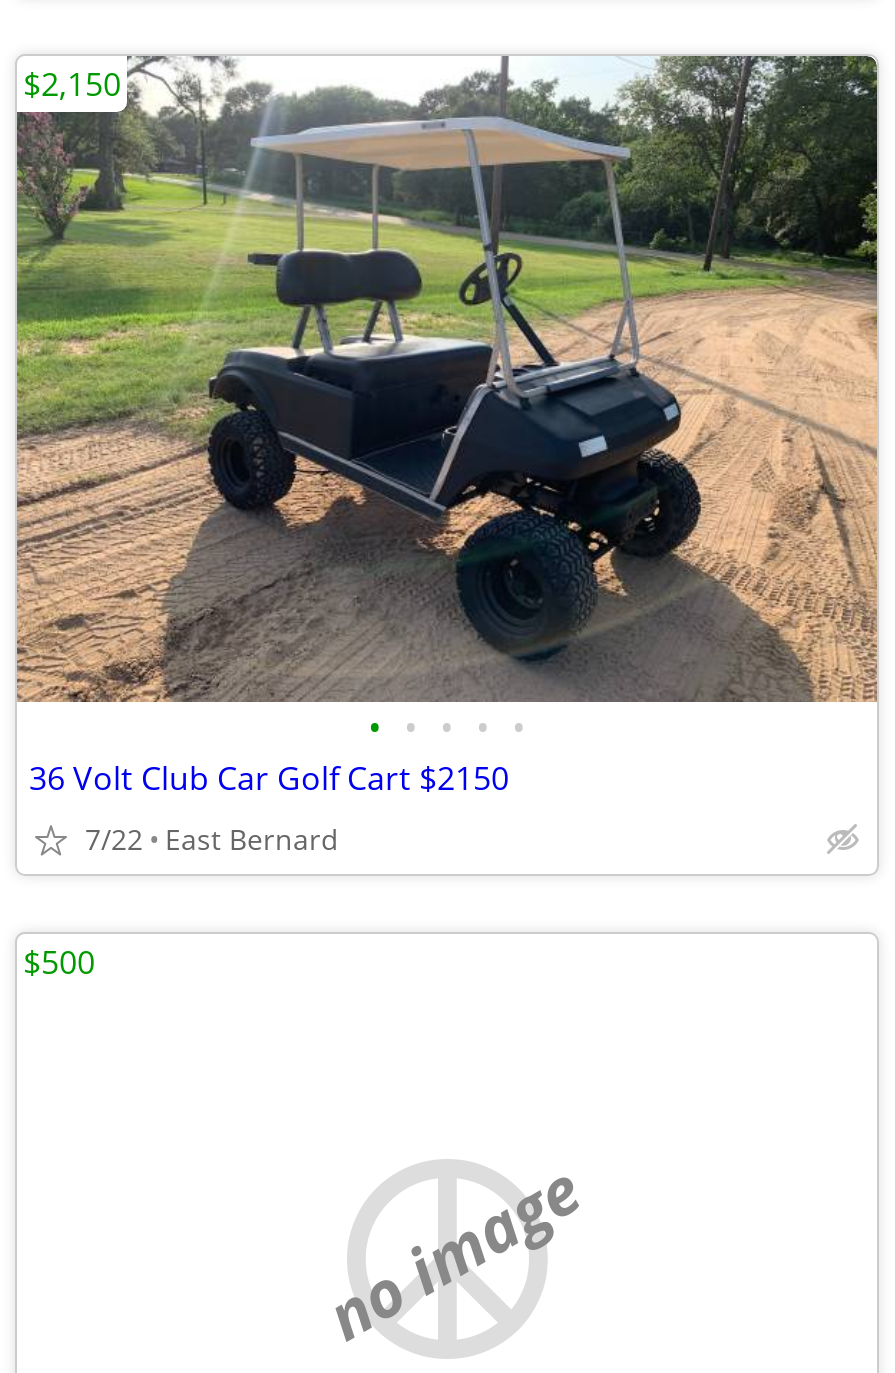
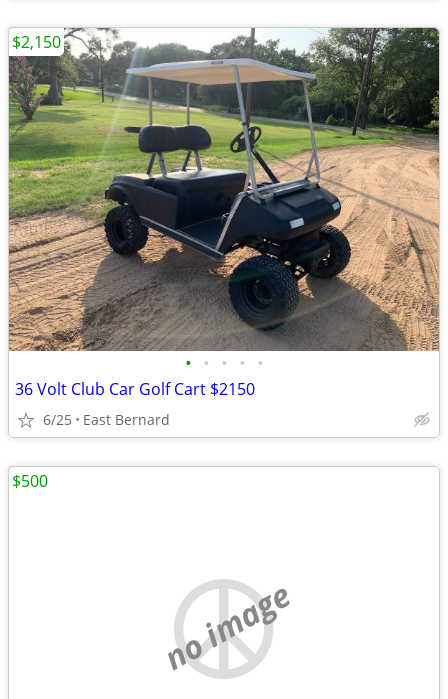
[85,820,339,858] 7/22 East Bernard -> [43,410,170,429] 6/25 East Bernard

